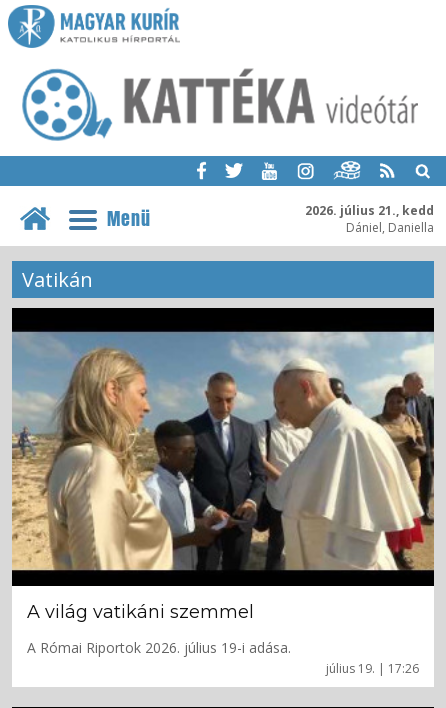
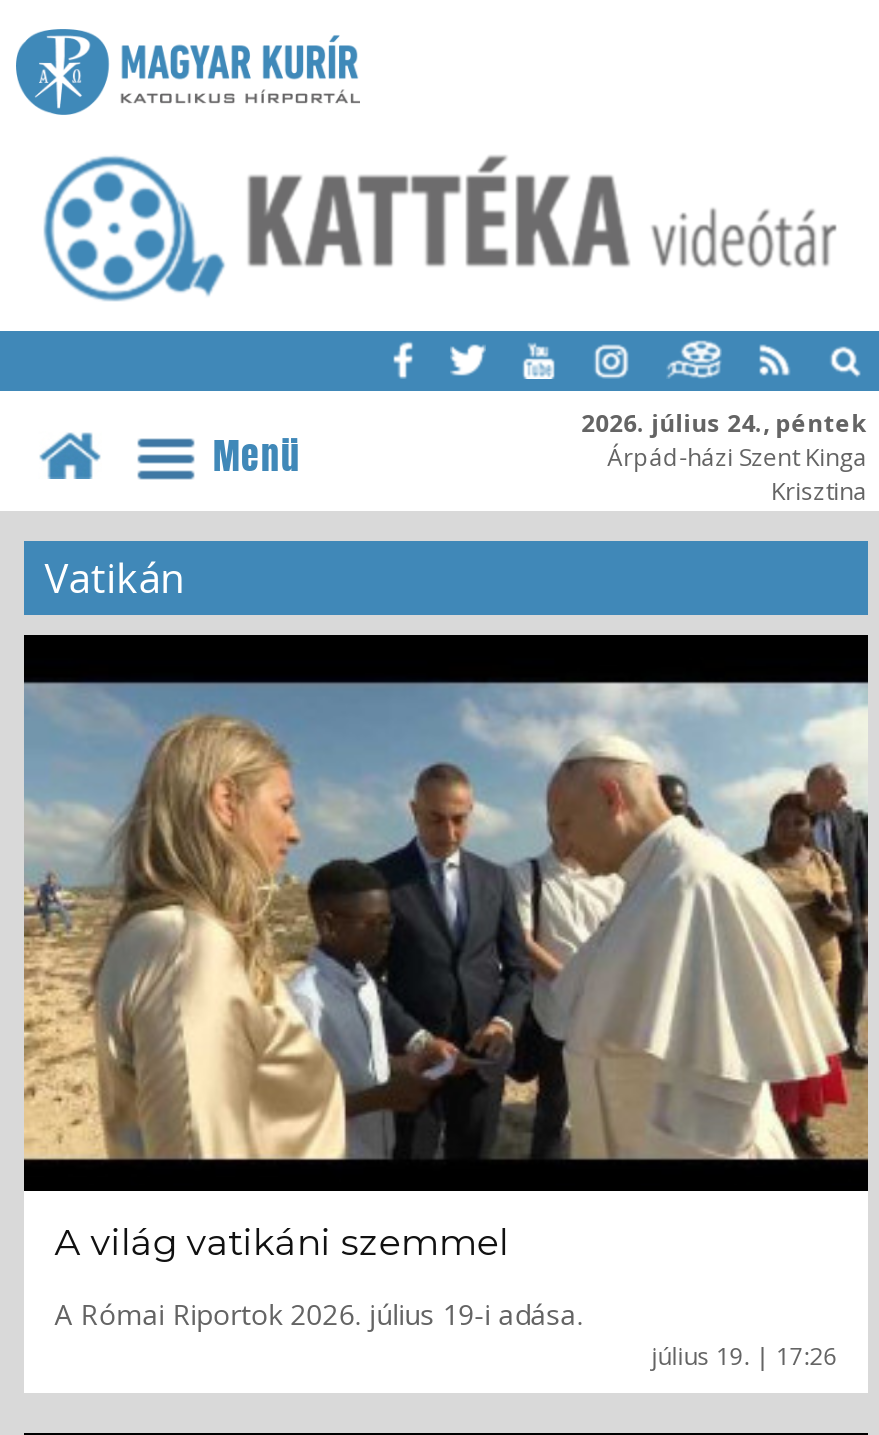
[305,202,434,236] 2026. július 21., kedd | Dániel, Daniella -> [581,405,867,507] 2026. július 24., péntek | Árpád-házi Szent Kinga | Krisztina

